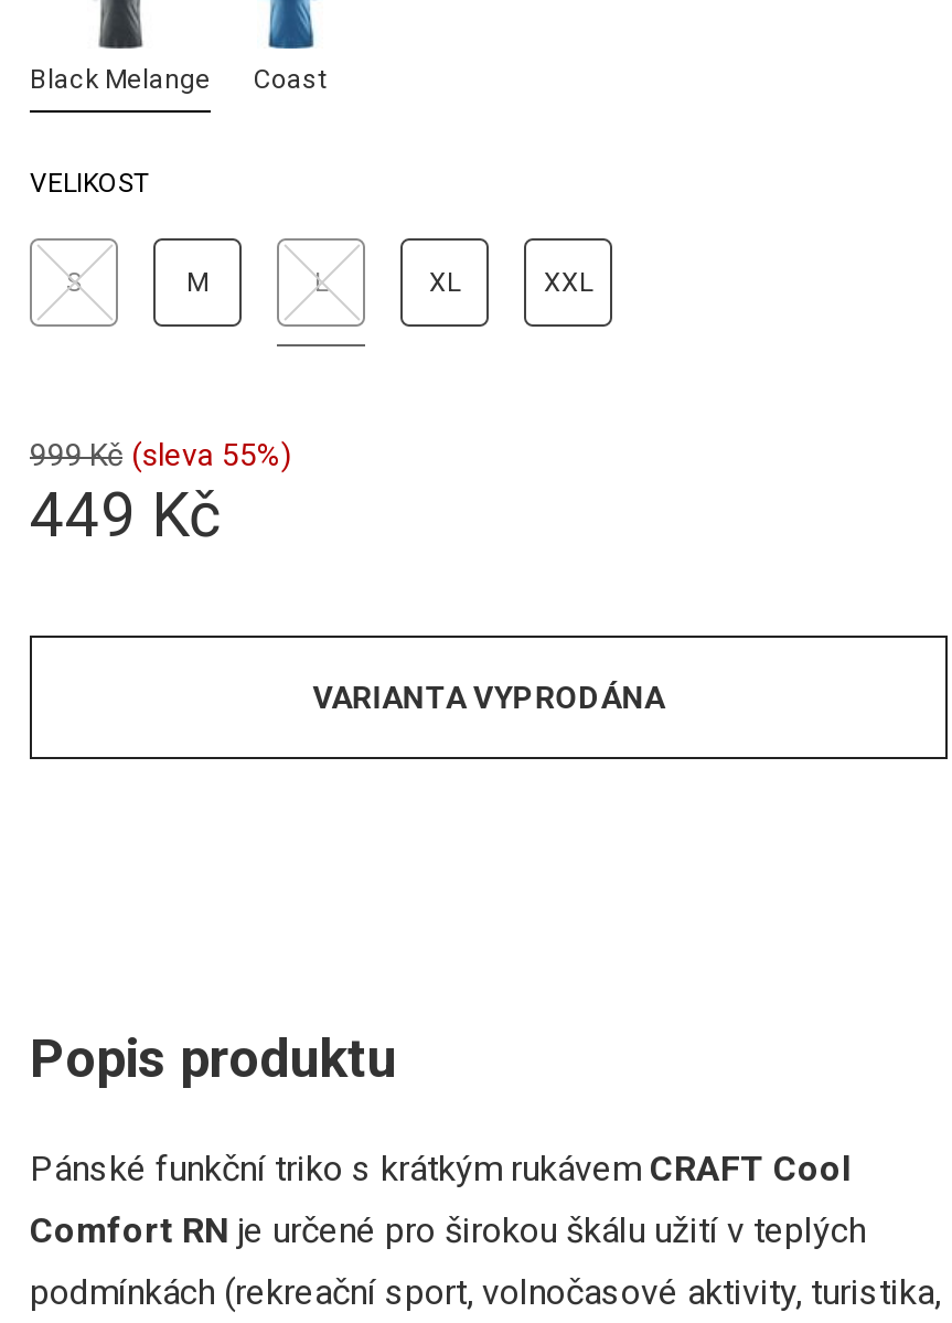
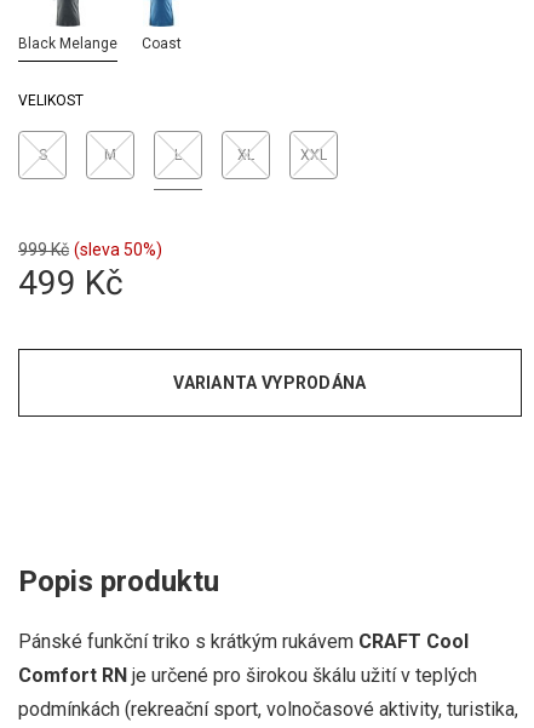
[30,437,292,472] 999 Kč (sleva 55%) -> [18,240,162,259] 999 Kč (sleva 50%)
[30,479,222,552] 449 Kč -> [18,263,124,303] 499 Kč

